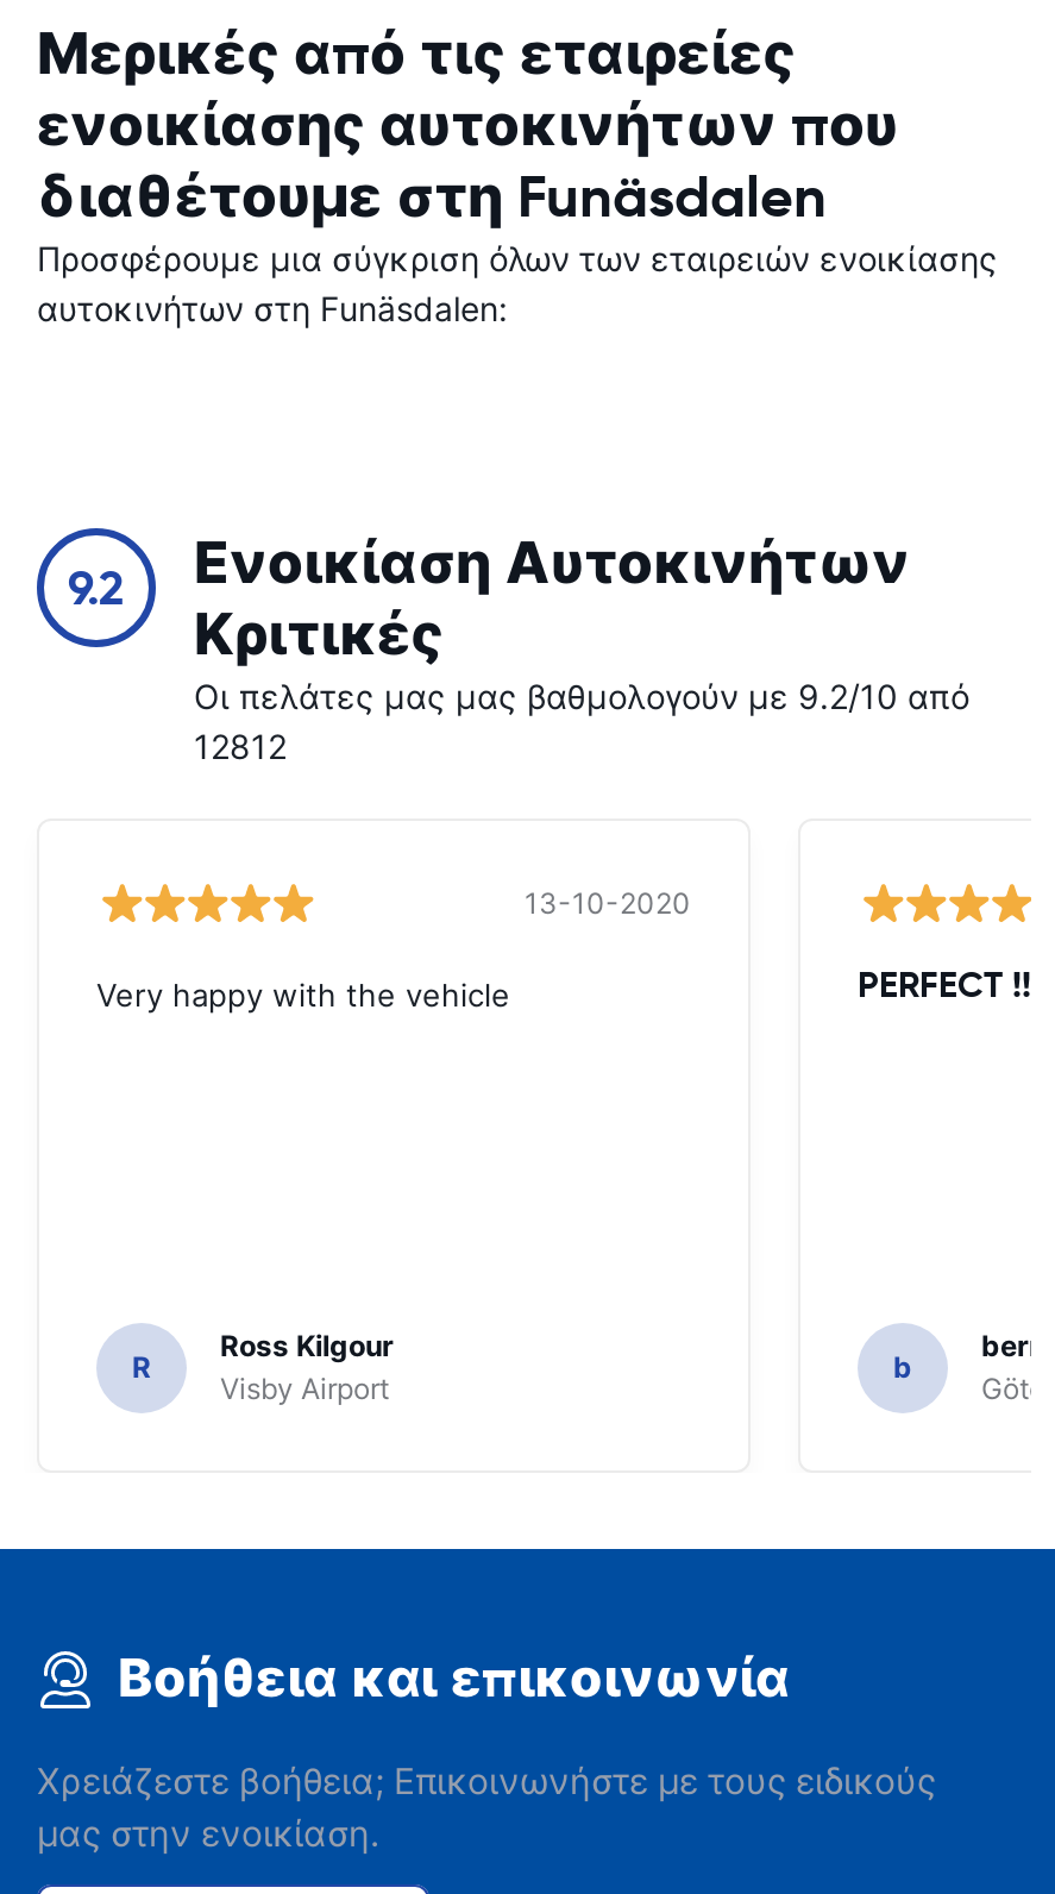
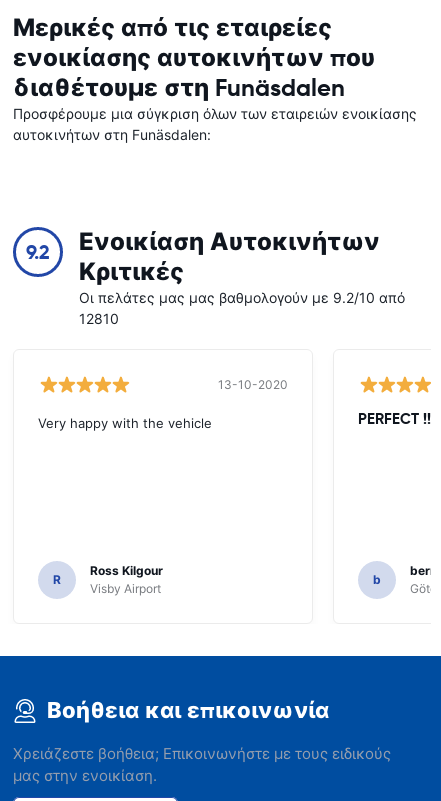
[194,726,287,766] 12812 -> [79,310,119,327] 12810

